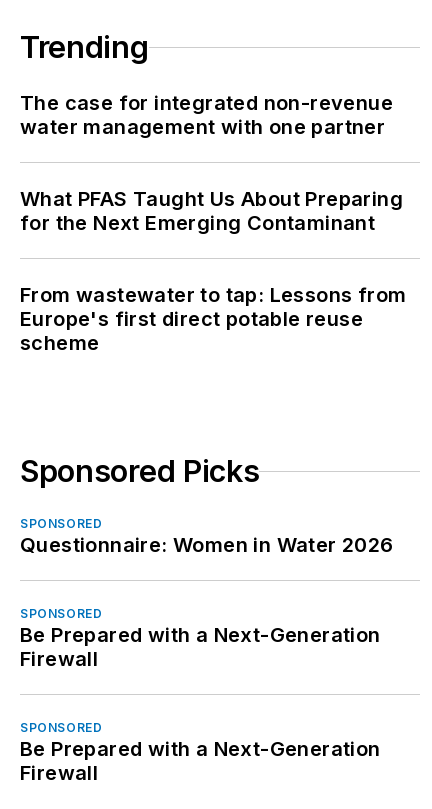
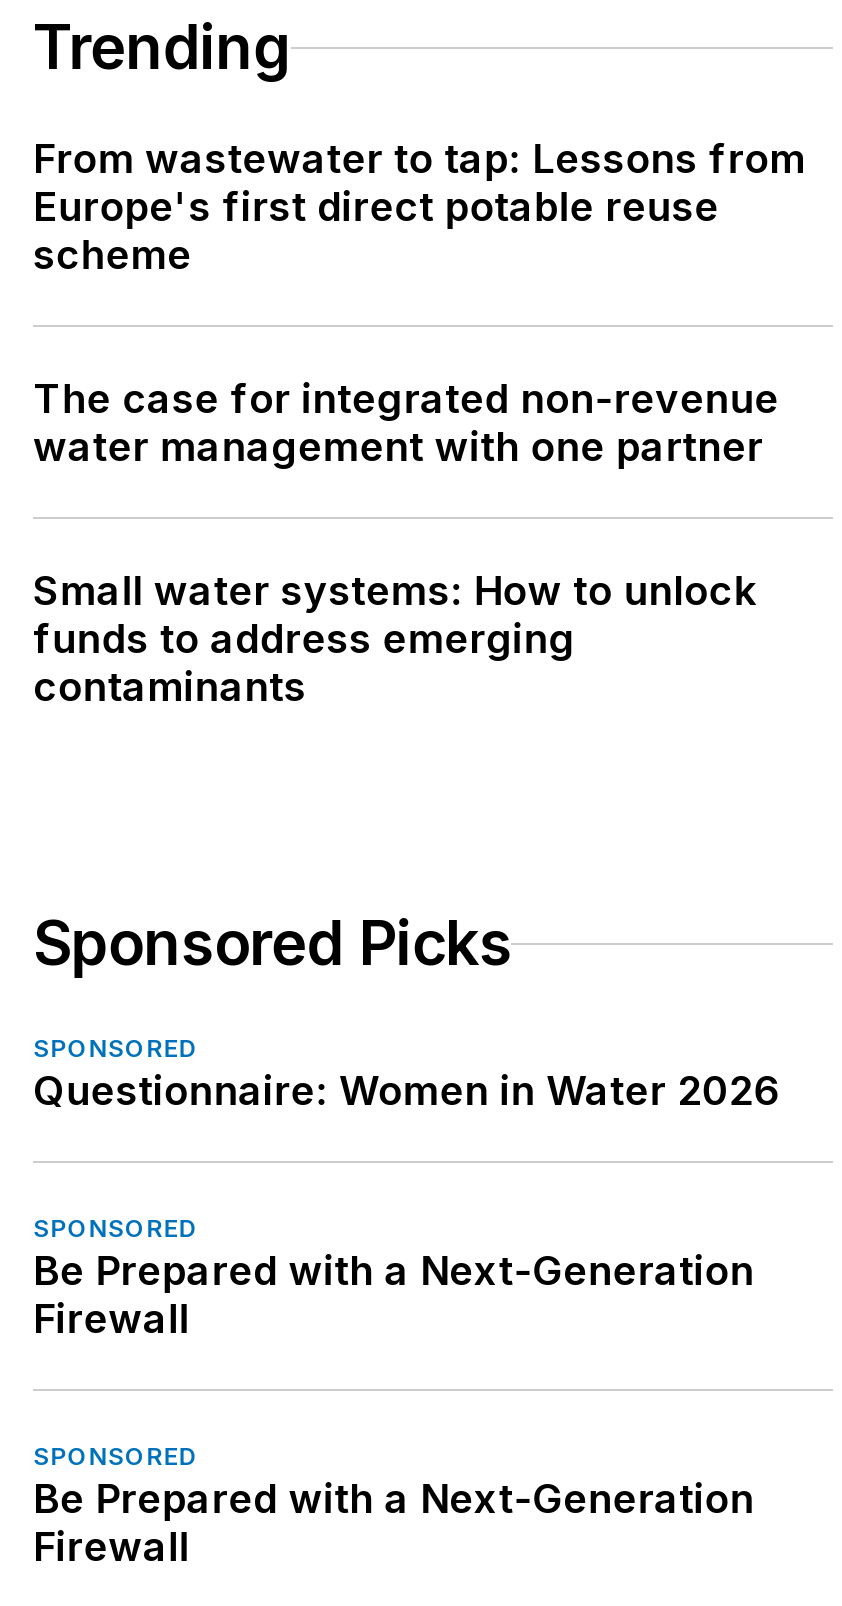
moved [20,91,393,139] -> [33,376,779,472]: The case for integrated non-revenue | water management with one partner
[20,187,403,235] What PFAS Taught Us About Preparing | for the Next Emerging Contaminant -> none
moved [20,283,406,355] -> [33,136,806,280]: From wastewater to tap: Lessons from | Europe's first direct potable reuse | scheme
none -> [33,568,756,712] Small water systems: How to unlock | funds to address emerging | contaminants

